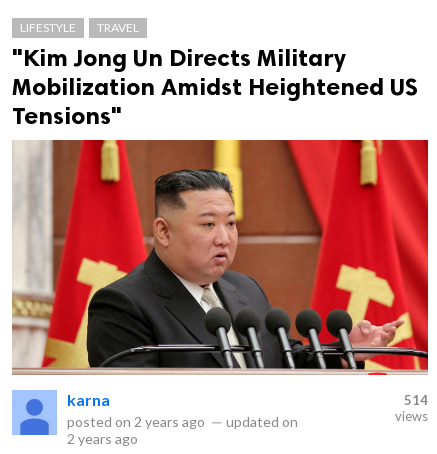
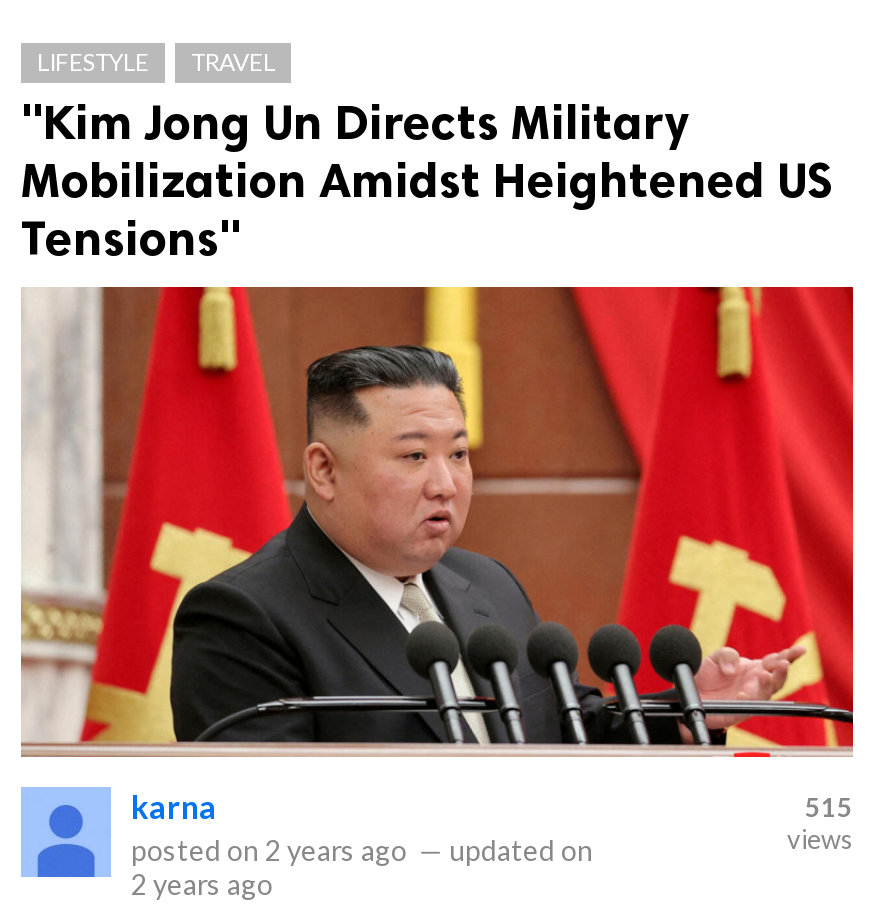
[404,392,428,408] 514 -> [805,790,853,822] 515

